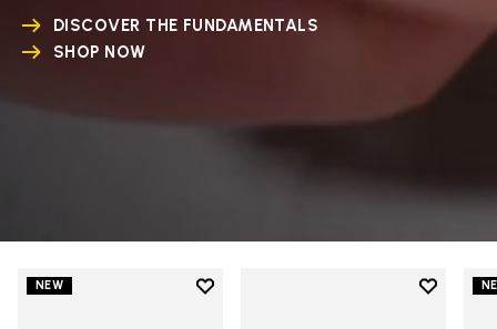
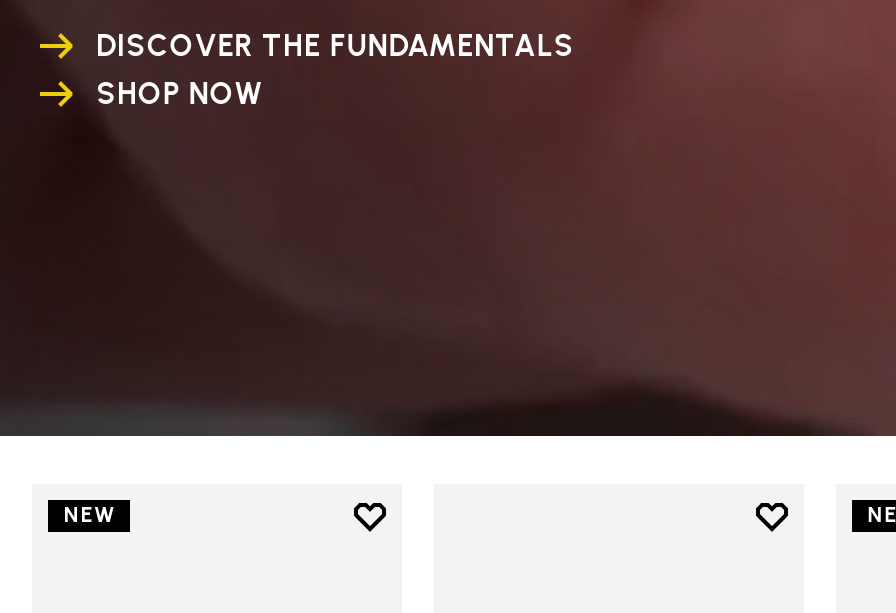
[3,10,494,241] [image] -> [6,20,890,434] [image]

